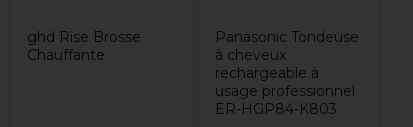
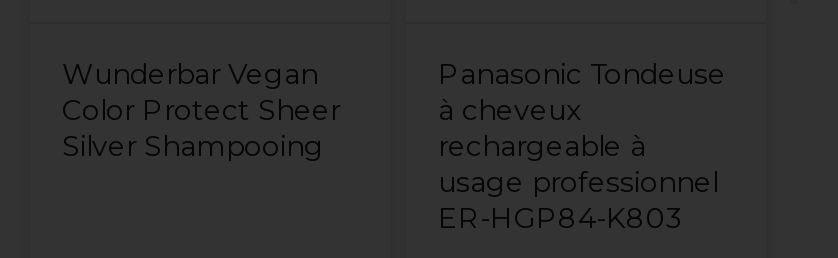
[27,28,141,64] ghd Rise Brosse | Chauffante -> [62,56,340,164] Wunderbar Vegan | Color Protect Sheer | Silver Shampooing

